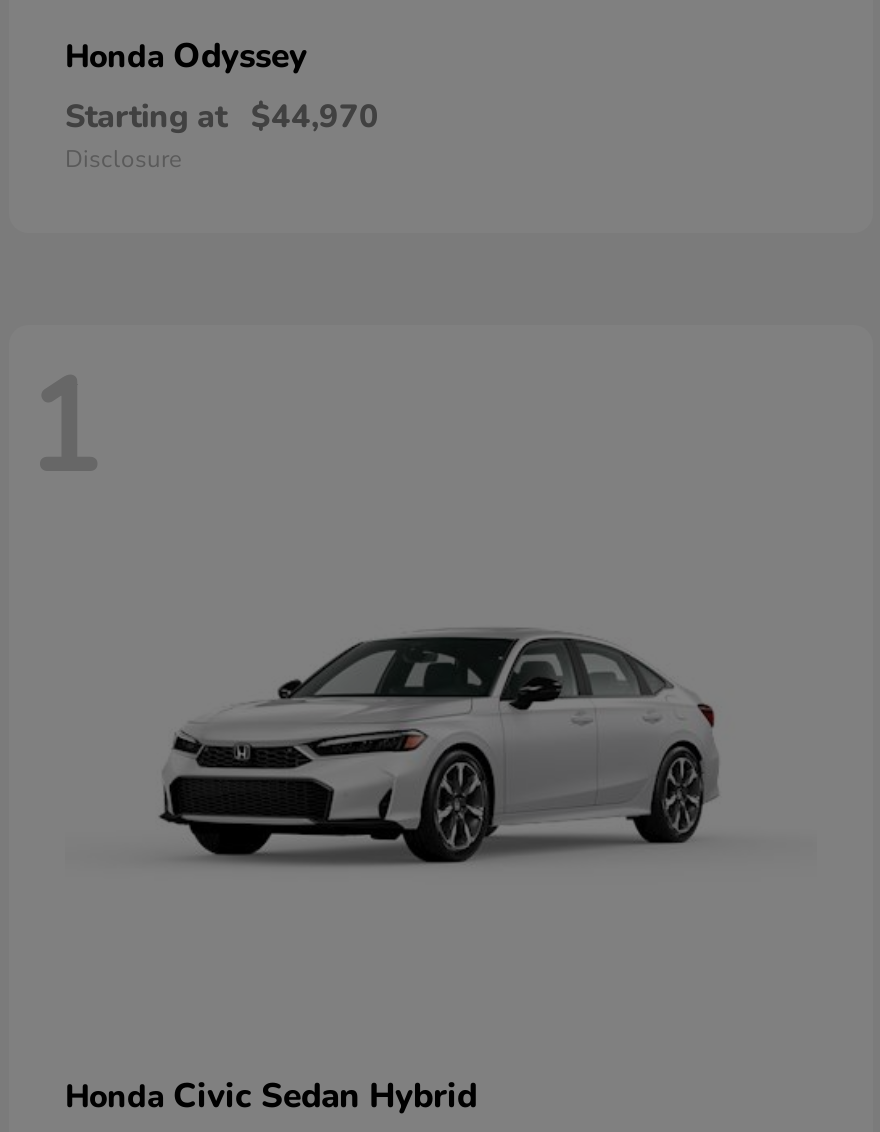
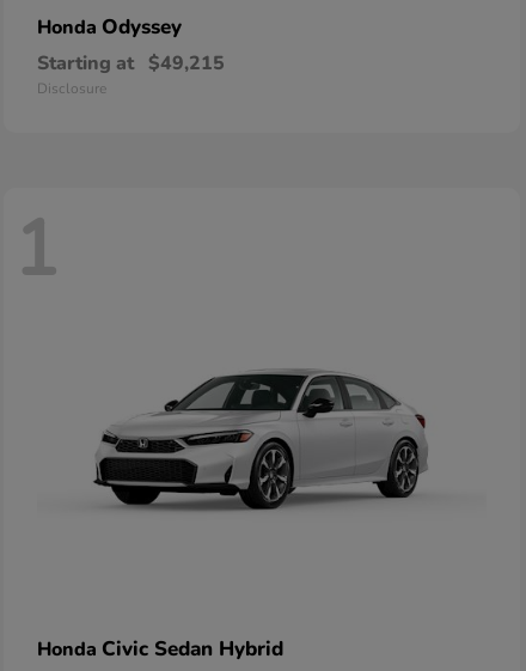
[65,94,379,138] Starting at $44,970 -> [37,50,225,76] Starting at $49,215

